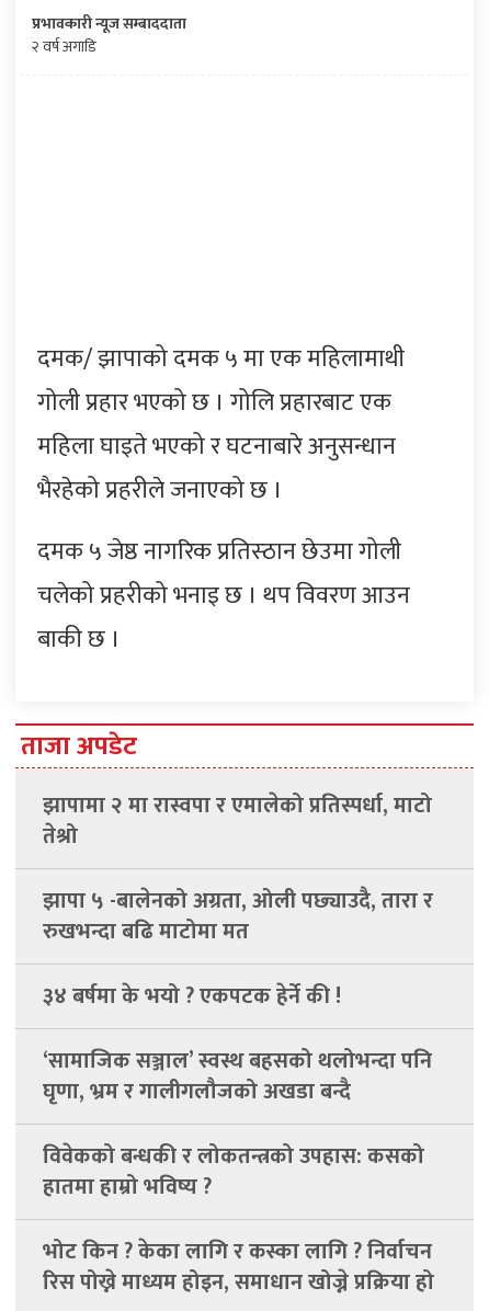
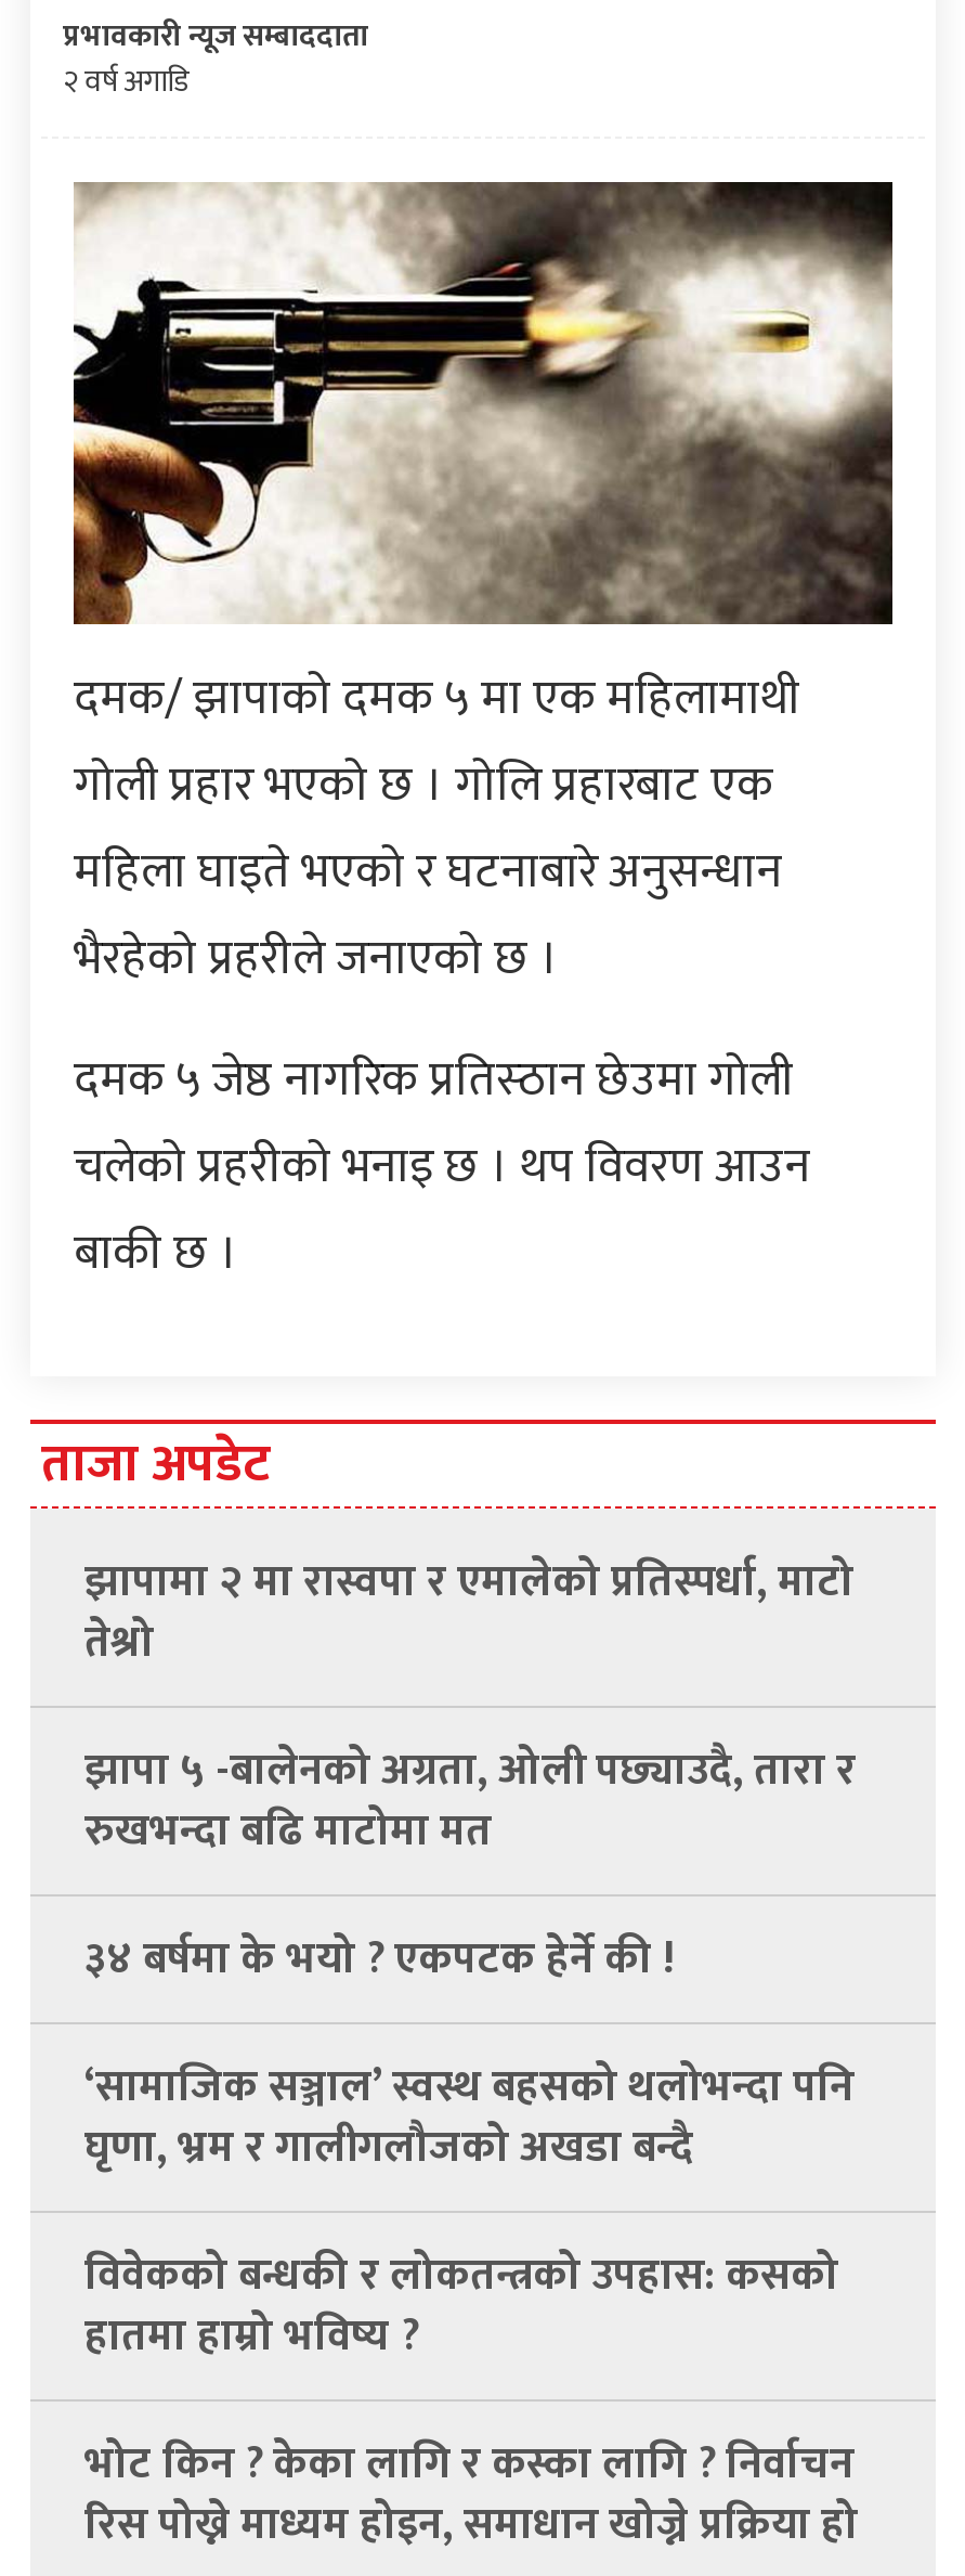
none -> [71,179,895,627] [image]

